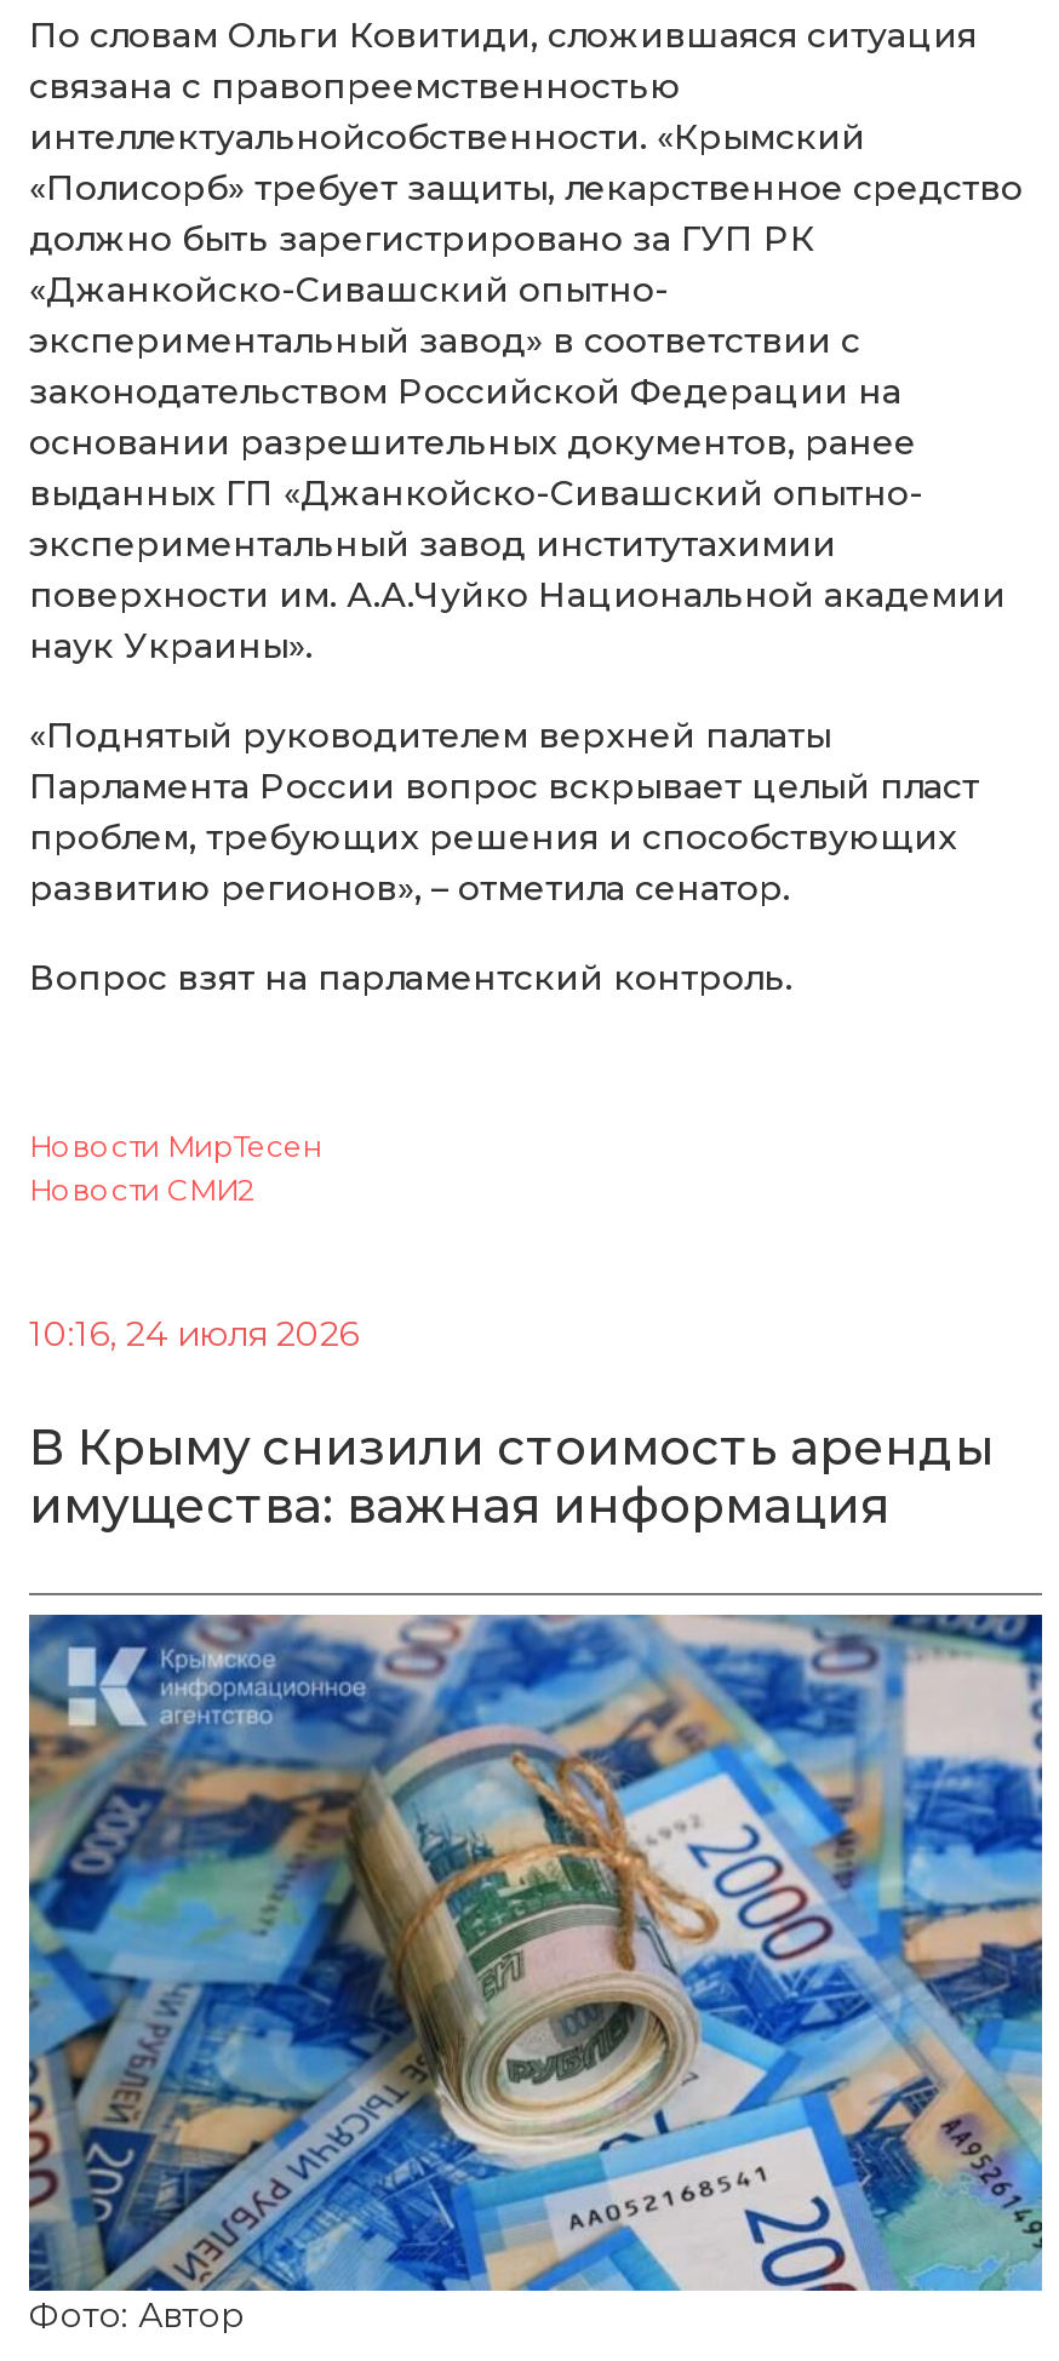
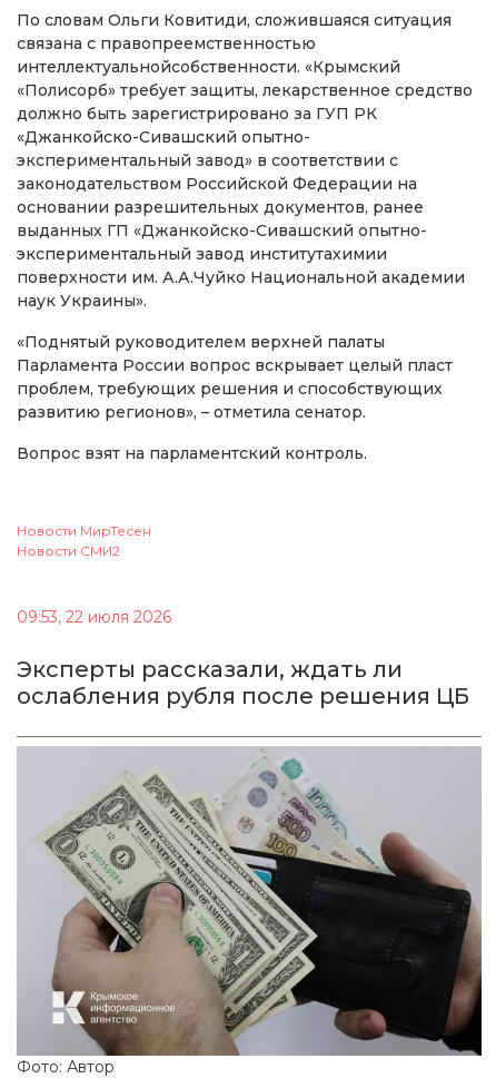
[29,1312,359,1356] 10:16, 24 июля 2026 -> [17,607,171,627] 09:53, 22 июля 2026
[29,1419,994,1535] В Крыму снизили стоимость аренды | имущества: важная информация -> [17,656,469,710] Эксперты рассказали, ждать ли | ослабления рубля после решения ЦБ
[27,1612,1044,2293] [image] -> [18,746,483,1057] [image]

